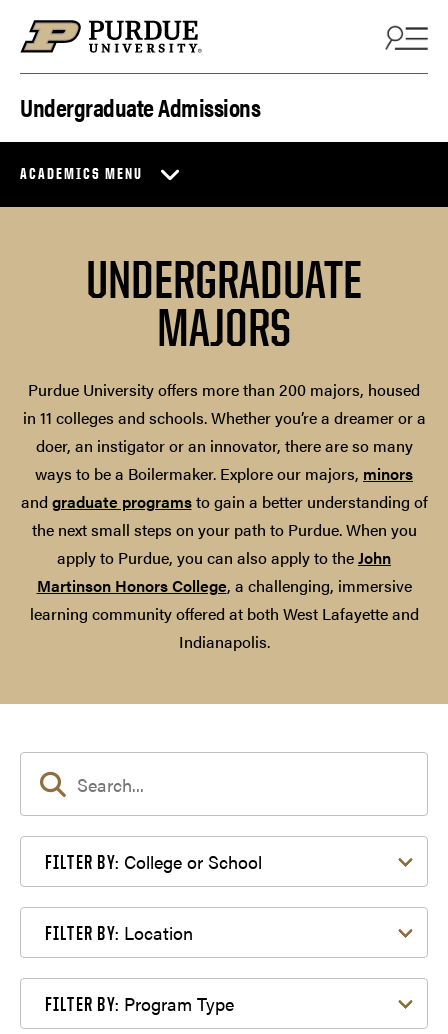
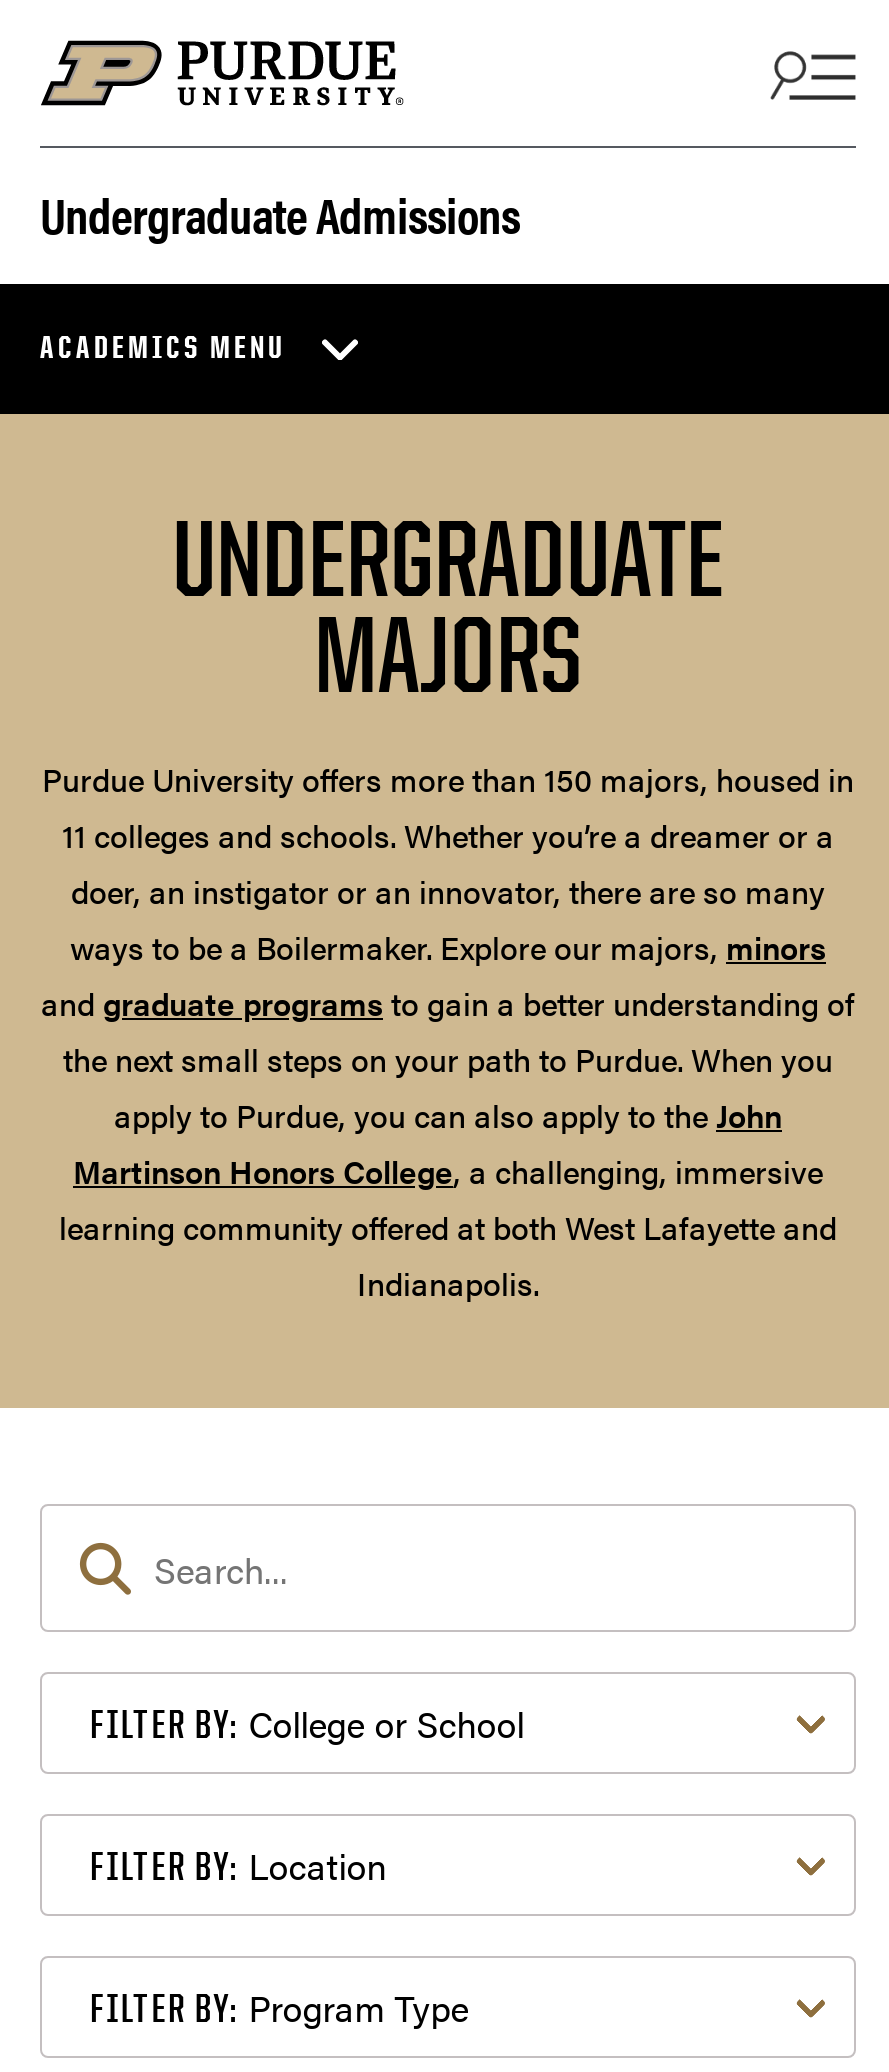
[22,378,425,429] Purdue University offers more than 200 majors, housed | in 11 colleges and schools. Whether you’re a dreamer or a -> [42,756,854,858] Purdue University offers more than 150 majors, housed in | 11 colleges and schools. Whether you’re a dreamer or a

